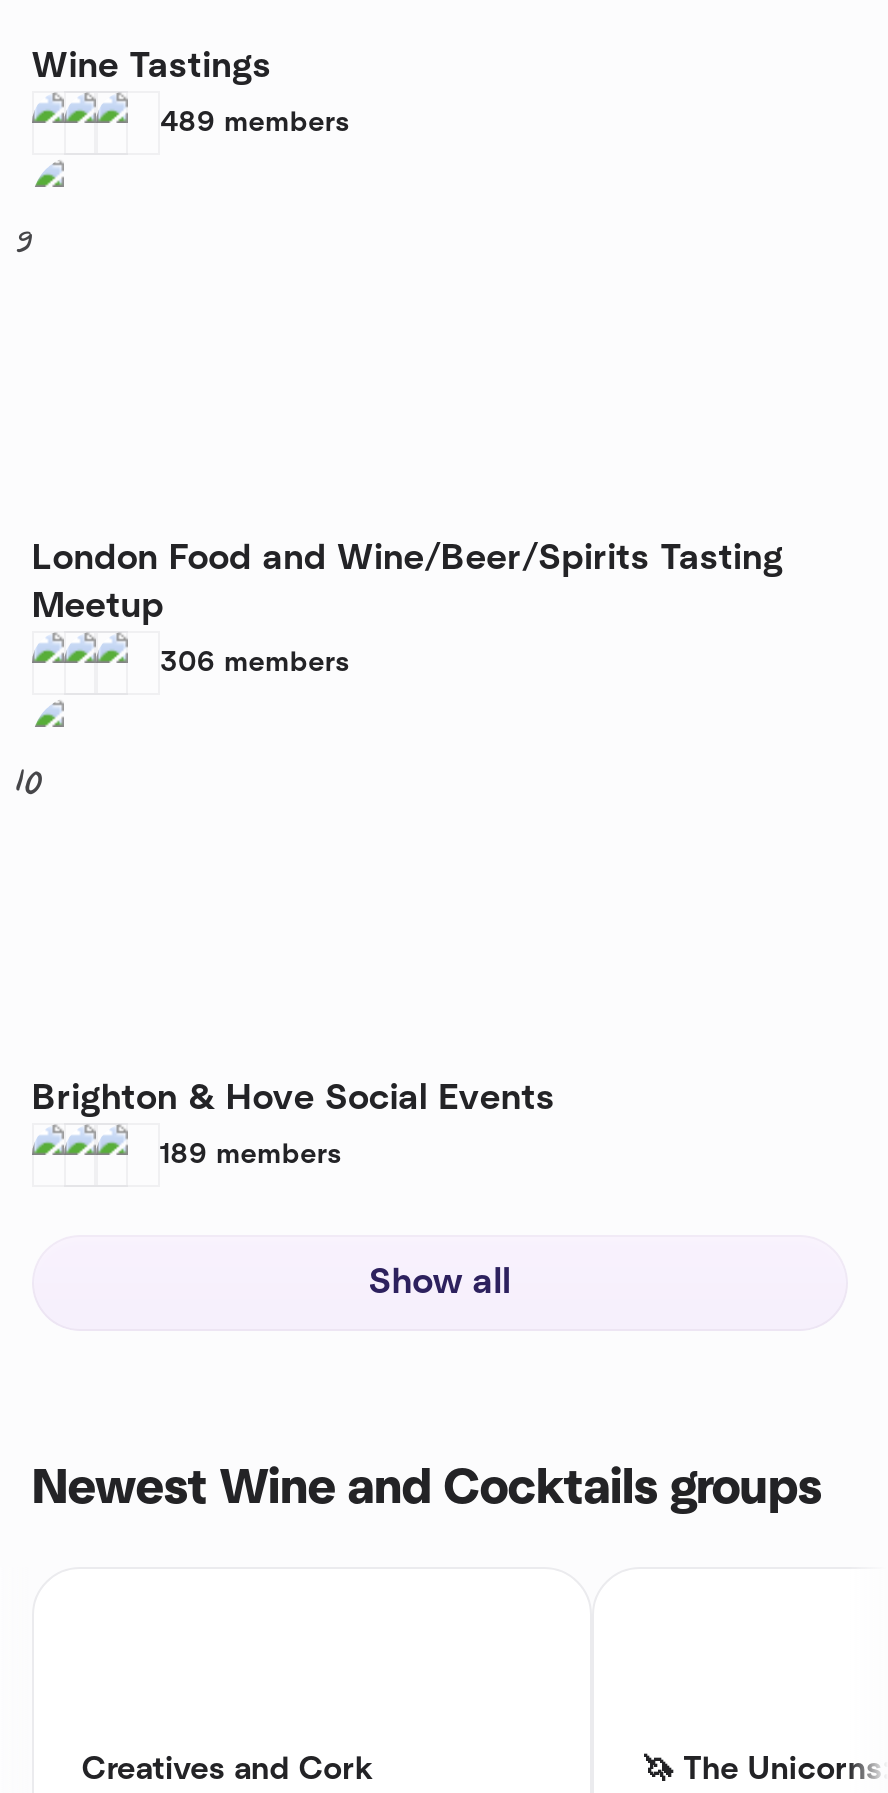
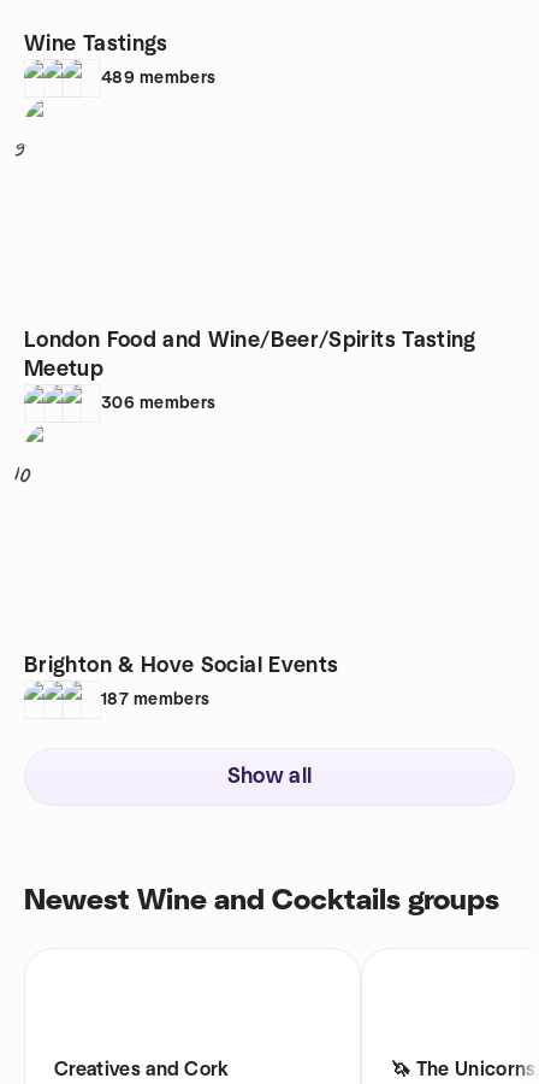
[160,1141,342,1169] 189 members -> [101,691,209,708] 187 members

